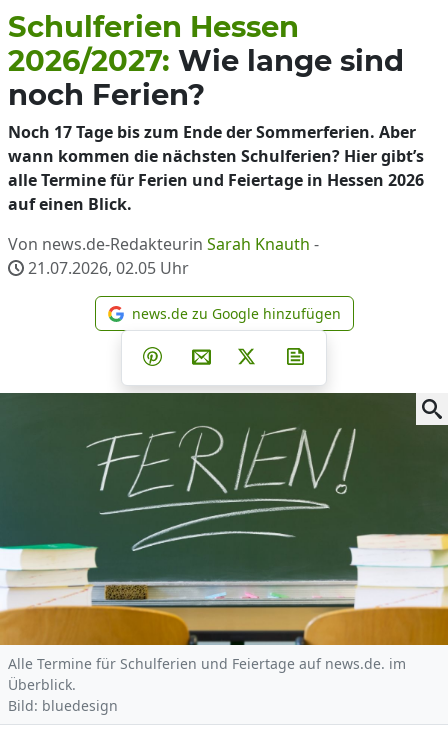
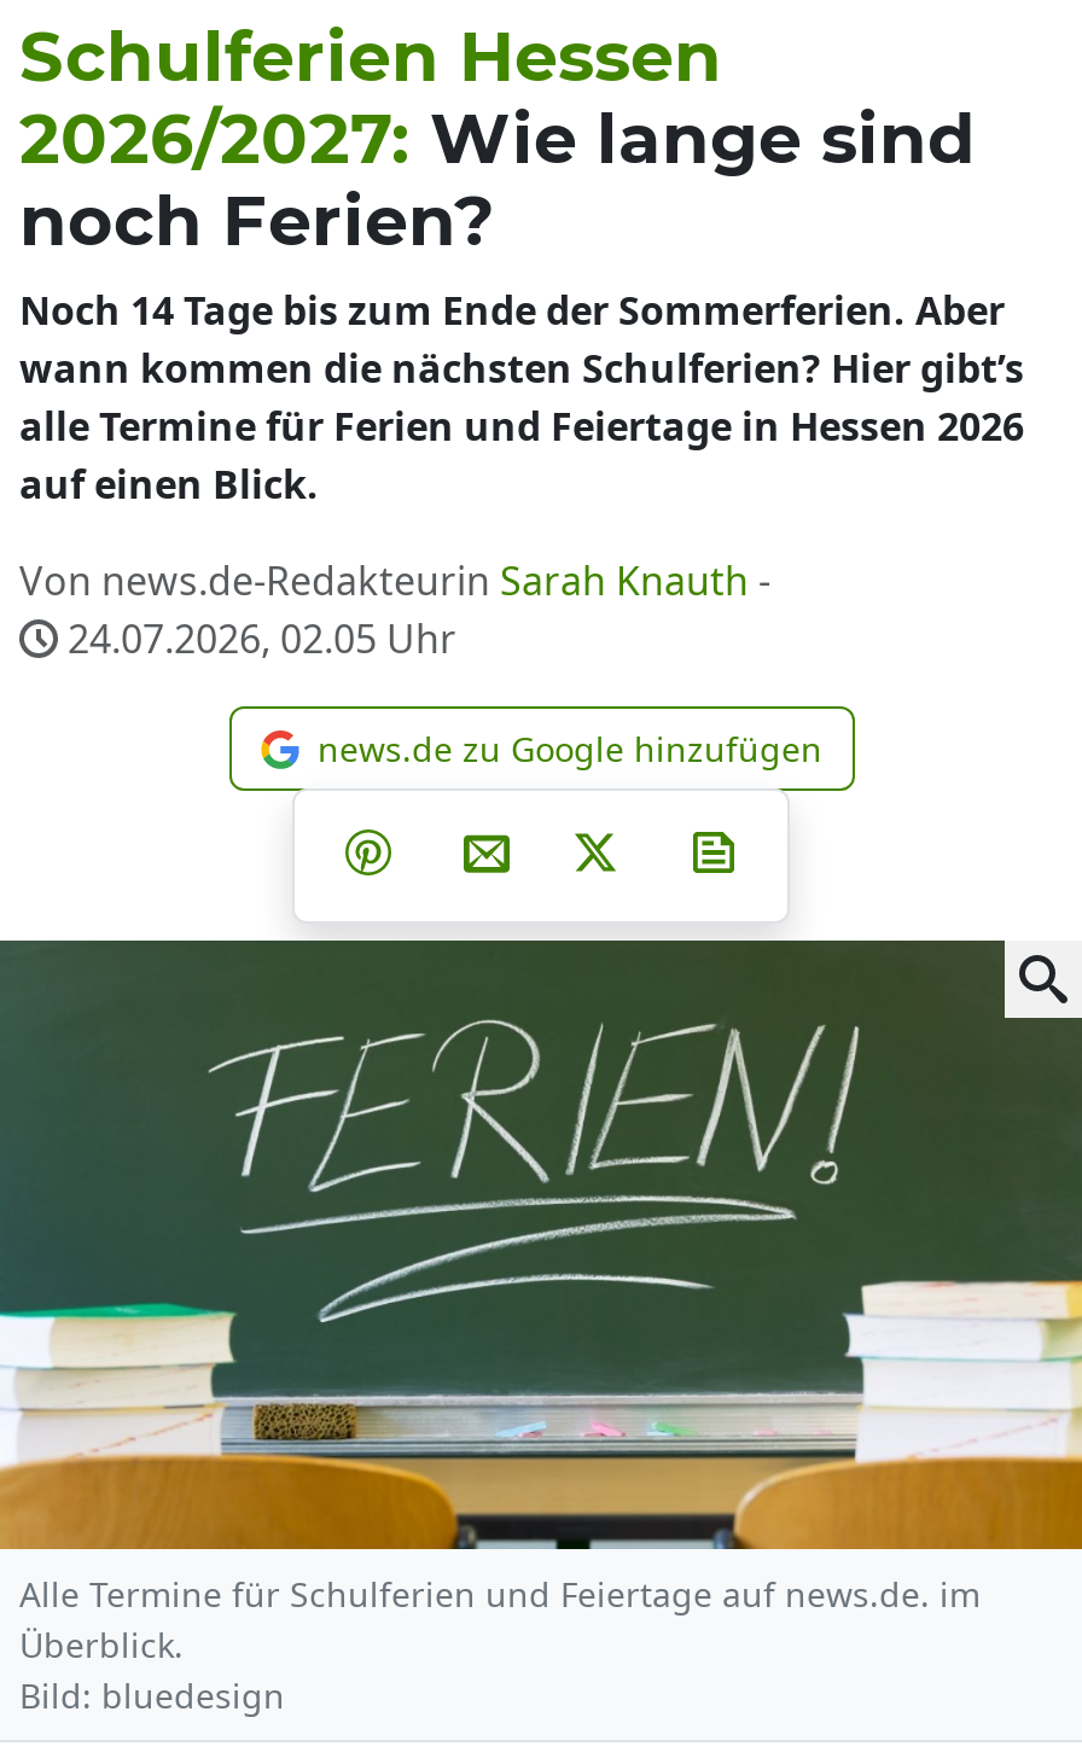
[8,121,416,143] Noch 17 Tage bis zum Ende der Sommerferien. Aber -> [19,284,1005,337] Noch 14 Tage bis zum Ende der Sommerferien. Aber
[28,257,189,279] 21.07.2026, 02.05 Uhr -> [68,612,456,665] 24.07.2026, 02.05 Uhr

